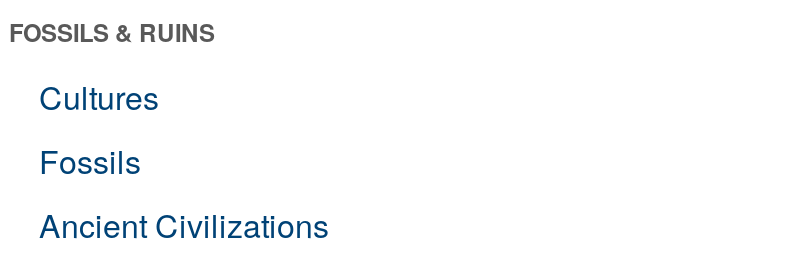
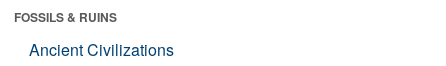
[39,74,159,184] Cultures | Fossils -> none

